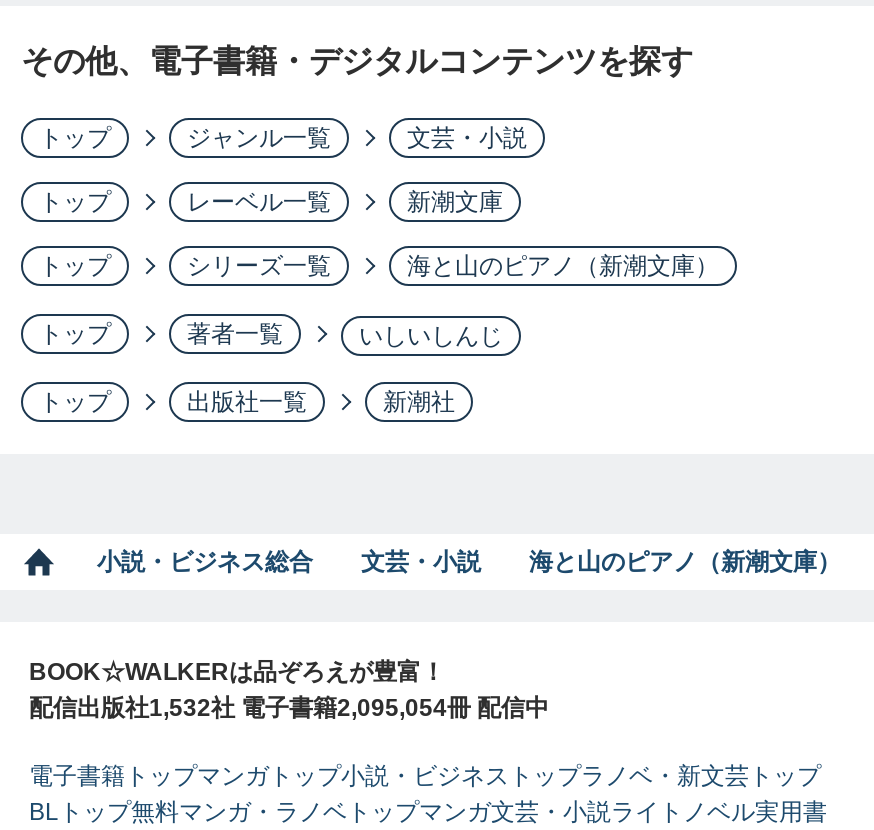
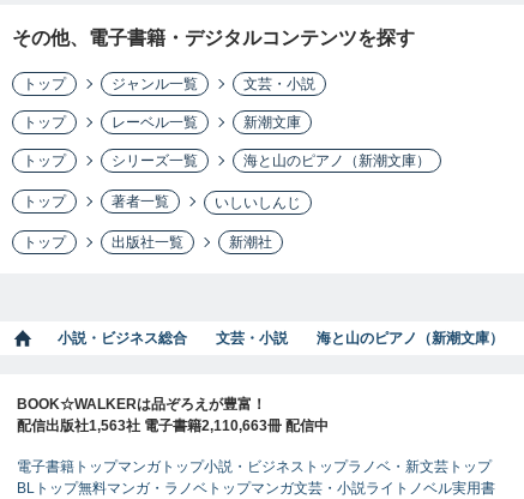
[29,693,549,721] 配信出版社1,532社 電子書籍2,095,054冊 配信中 -> [17,417,329,434] 配信出版社1,563社 電子書籍2,110,663冊 配信中

